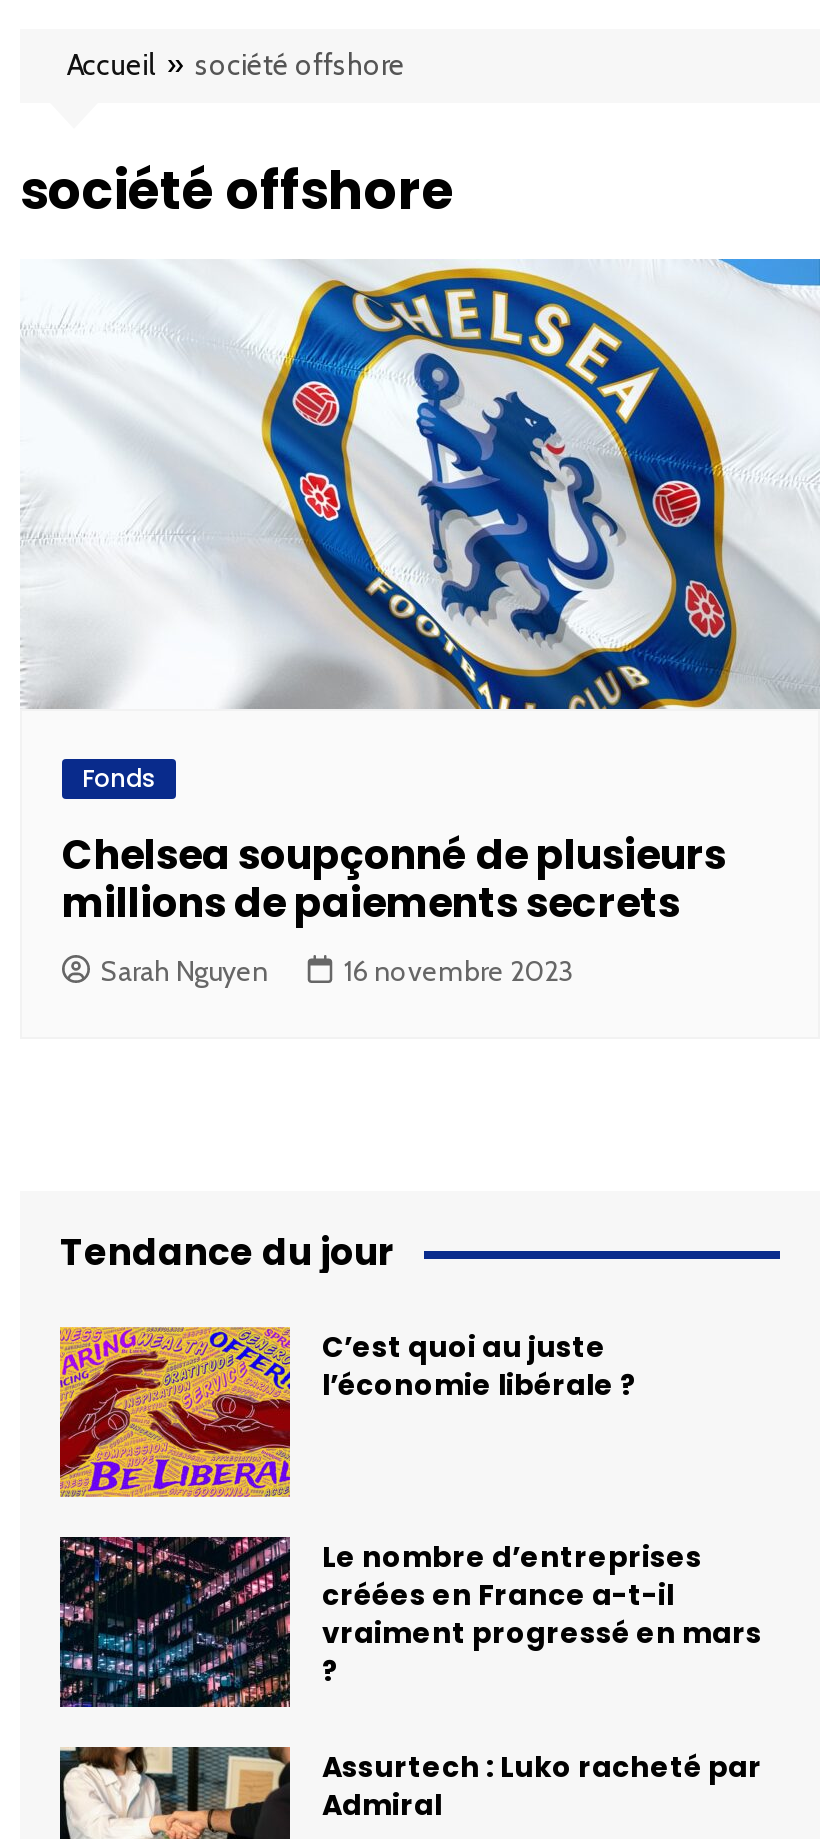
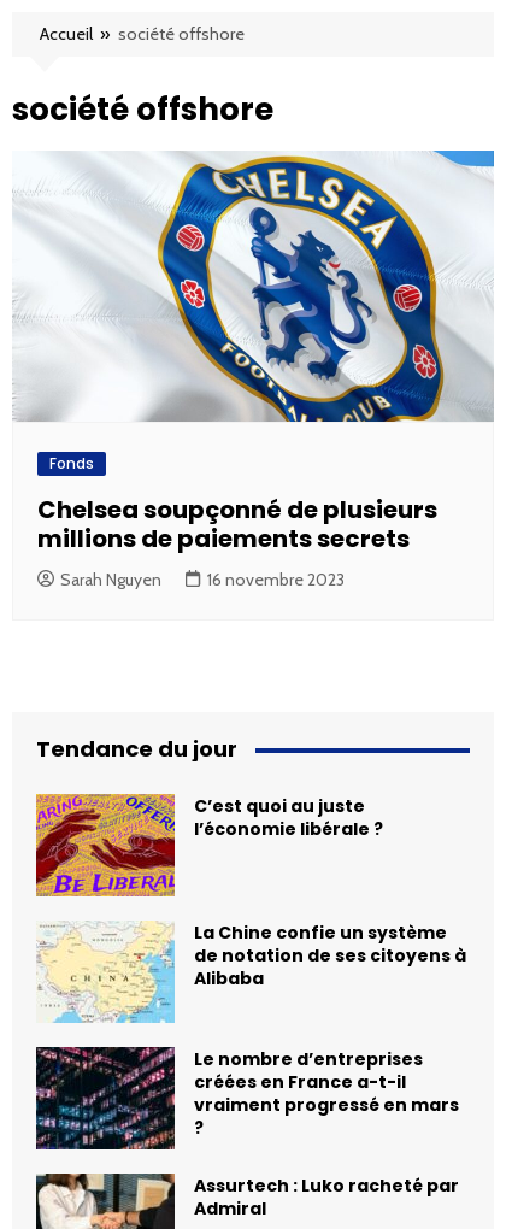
none -> [36,921,466,1024] [image] | La Chine confie un système | de notation de ses citoyens à | Alibaba

